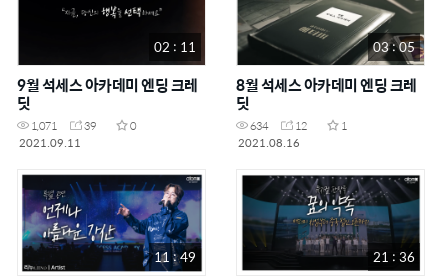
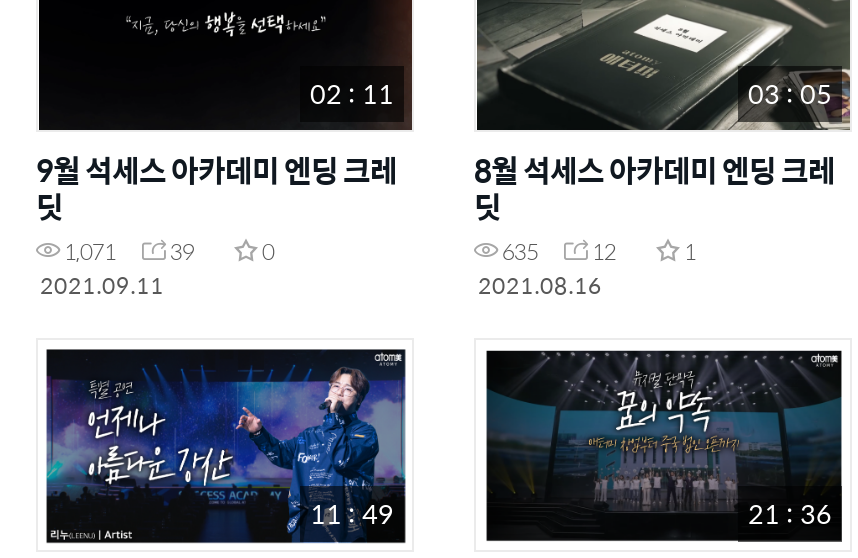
[250,117,347,134] 634 12 1 -> [502,233,696,267] 635 12 1

